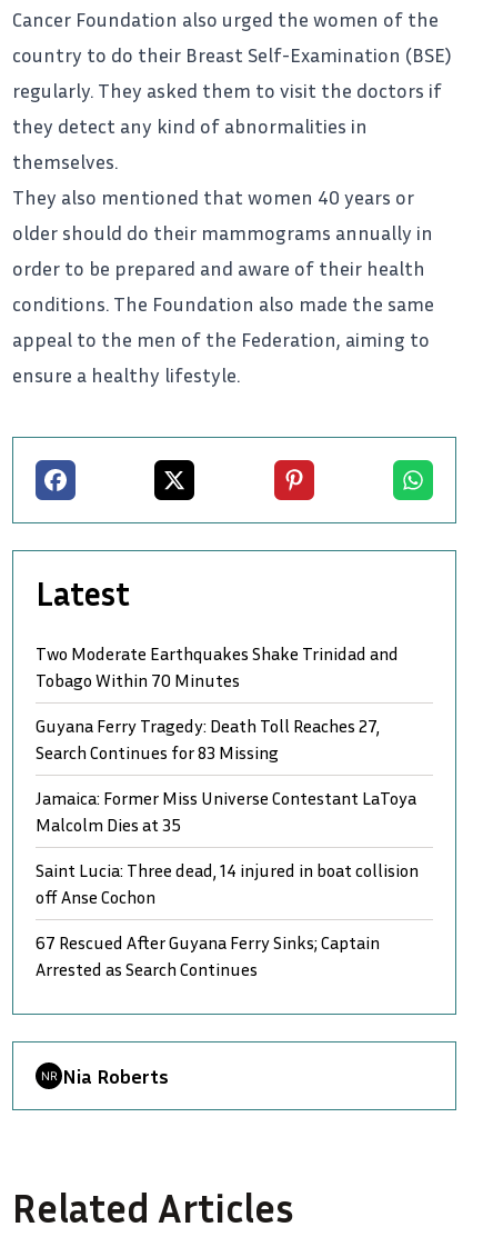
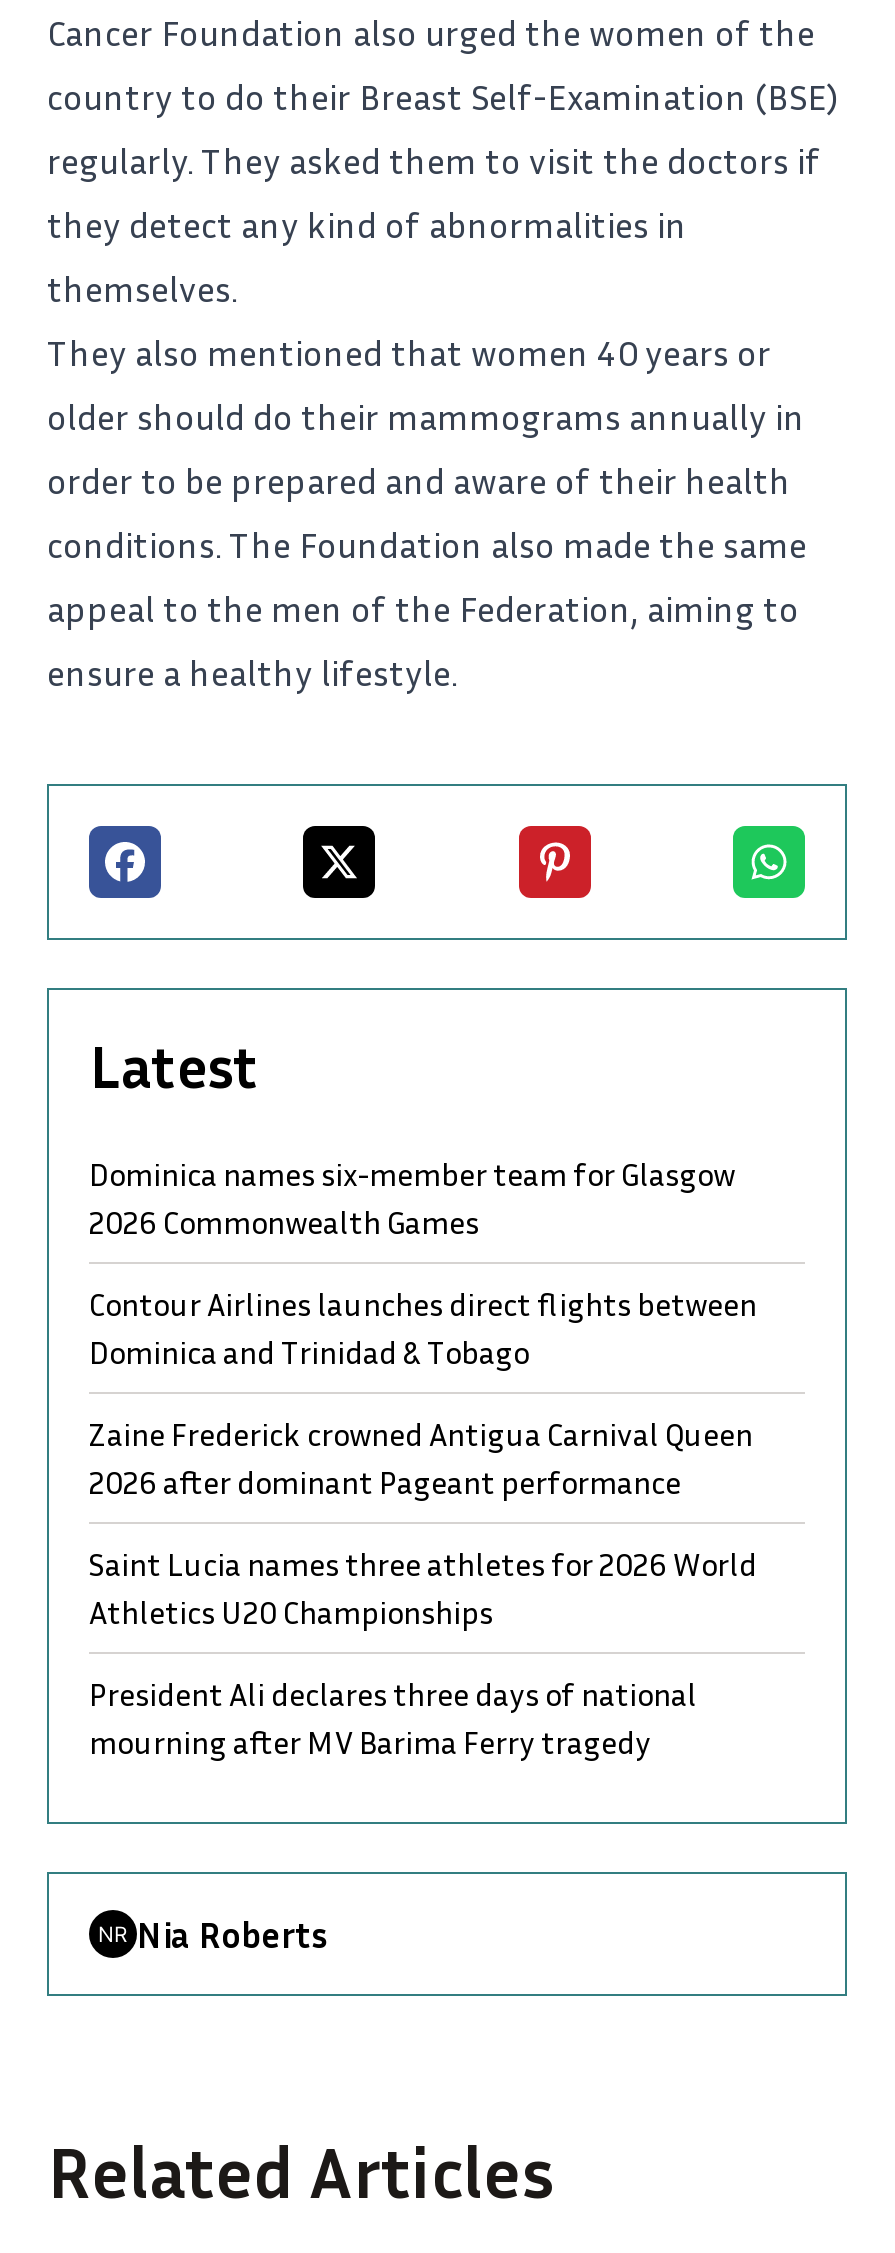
[36,642,399,691] Two Moderate Earthquakes Shake Trinidad and | Tobago Within 70 Minutes -> [89,1154,735,1242] Dominica names six-member team for Glasgow | 2026 Commonwealth Games
[36,715,380,763] Guyana Ferry Tragedy: Death Toll Reaches 27, | Search Continues for 83 Missing -> [89,1284,757,1372] Contour Airlines launches direct flights between | Dominica and Trinidad & Tobago
[36,787,416,836] Jamaica: Former Miss Universe Contestant LaToya | Malcolm Dies at 35 -> [89,1414,753,1502] Zaine Frederick crowned Antigua Carnival Queen | 2026 after dominant Pageant performance
[36,859,419,908] Saint Lucia: Three dead, 14 injured in boat collision | off Anse Cochon -> [89,1544,757,1632] Saint Lucia names three athletes for 2026 World | Athletics U20 Championships
[36,931,380,980] 67 Rescued After Guyana Ferry Sinks; Captain | Arrested as Search Continues -> [89,1674,697,1762] President Ali declares three days of national | mourning after MV Barima Ferry tragedy

